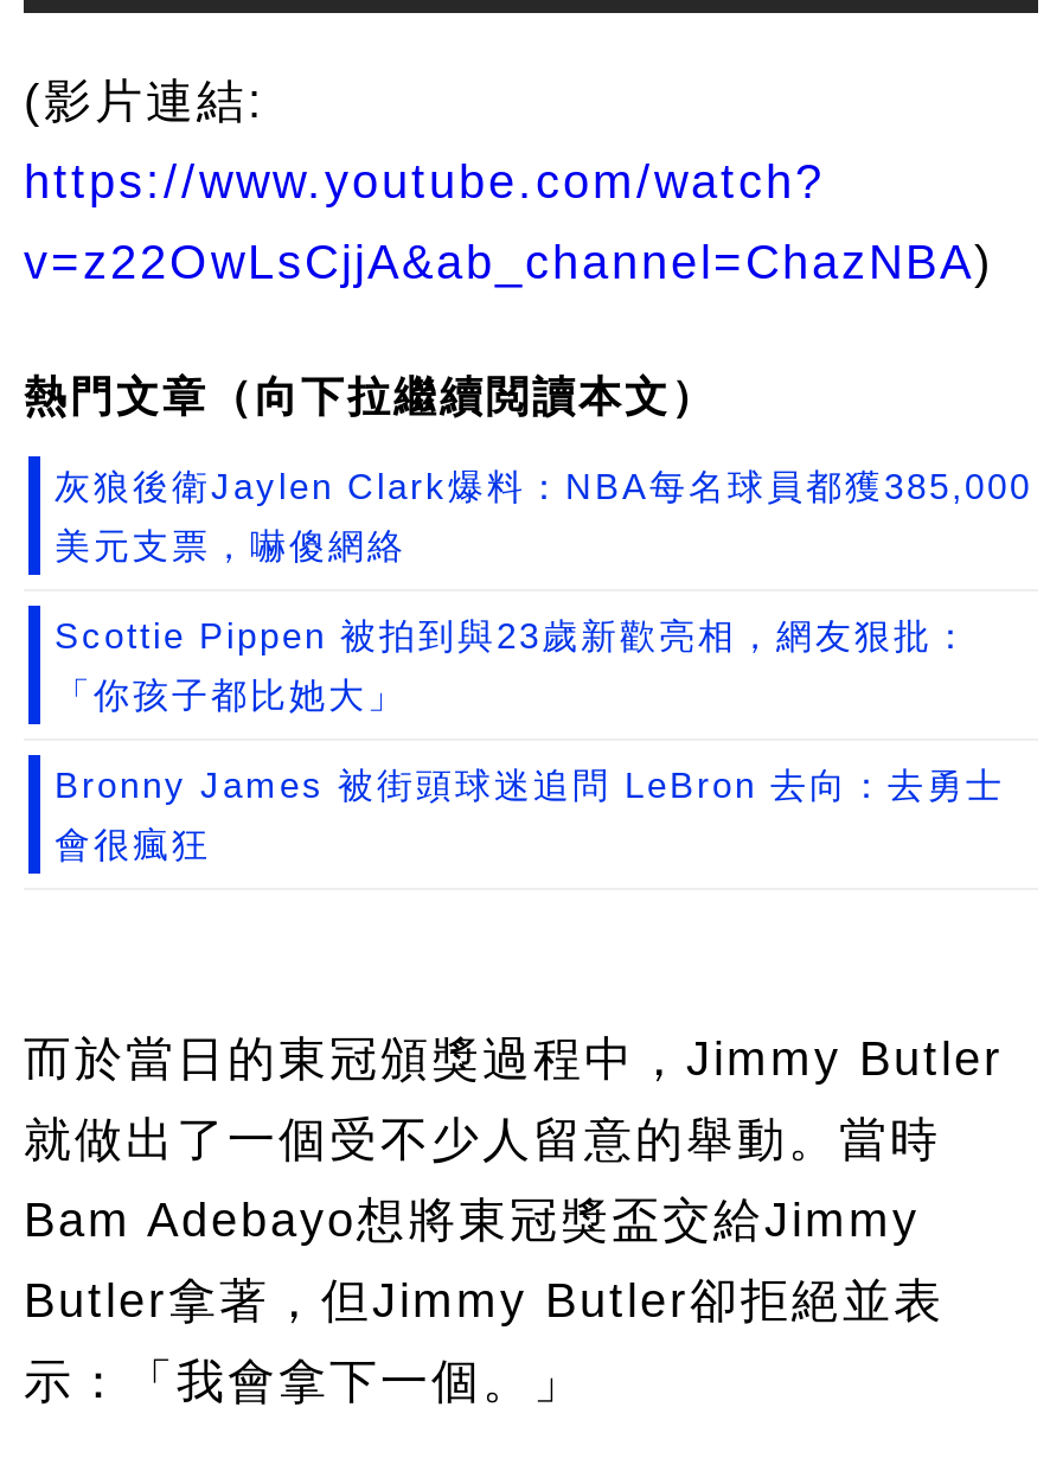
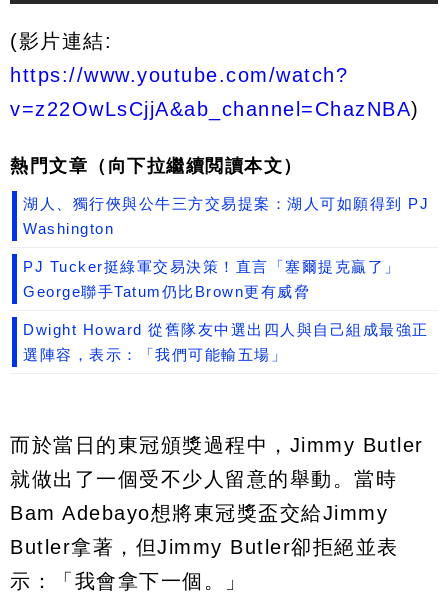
[55,466,1032,506] 灰狼後衛Jaylen Clark爆料：NBA每名球員都獲385,000 -> [23,195,429,212] 湖人、獨行俠與公牛三方交易提案：湖人可如願得到 PJ
[55,525,406,565] 美元支票，嚇傻網絡 -> [23,220,114,237] Washington
[55,615,972,655] Scottie Pippen 被拍到與23歲新歡亮相，網友狠批： -> [23,258,417,275] PJ Tucker挺綠軍交易決策！直言「塞爾提克贏了」
[55,674,406,715] 「你孩子都比她大」 -> [23,283,310,300] George聯手Tatum仍比Brown更有威脅
[55,765,1005,805] Bronny James 被街頭球迷追問 LeBron 去向：去勇士 -> [23,321,428,338] Dwight Howard 從舊隊友中選出四人與自己組成最強正
[55,824,211,864] 會很瘋狂 -> [23,346,287,363] 選陣容，表示：「我們可能輸五場」

